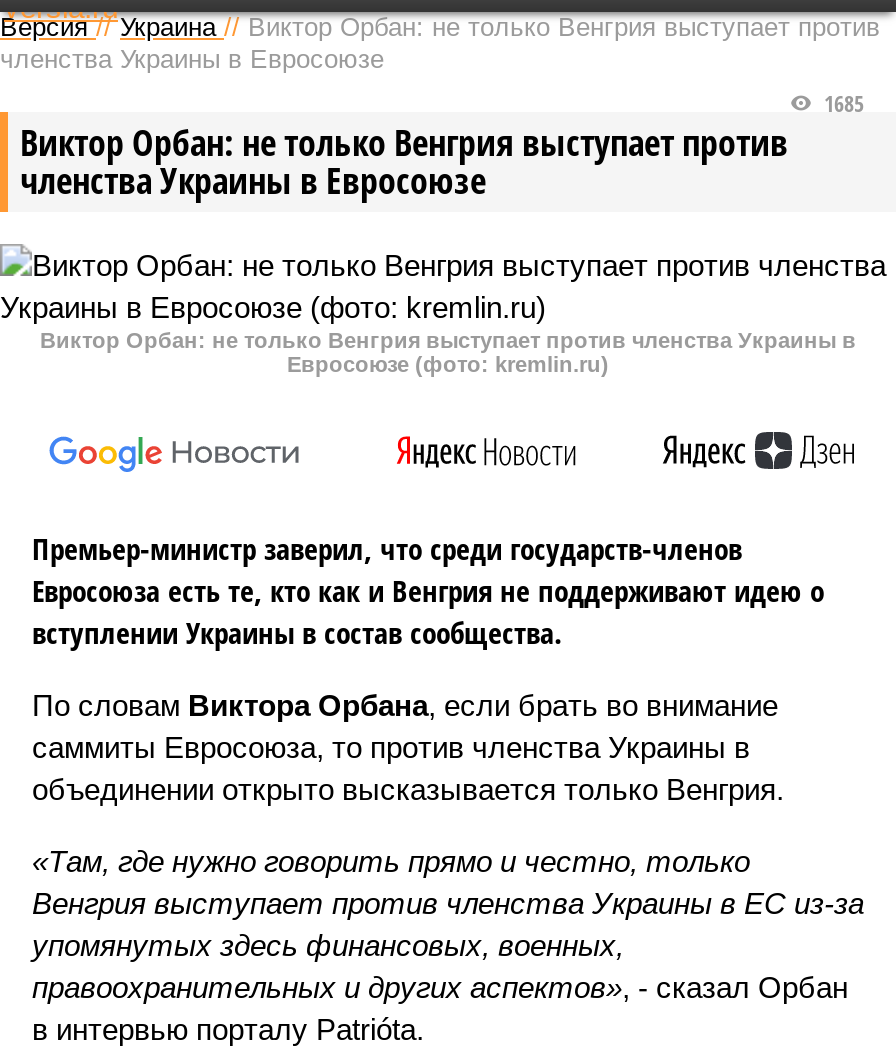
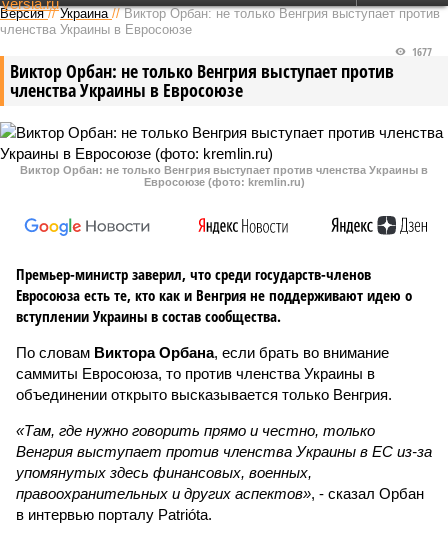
[818,88,864,118] 1685 -> [409,44,432,59] 1677

